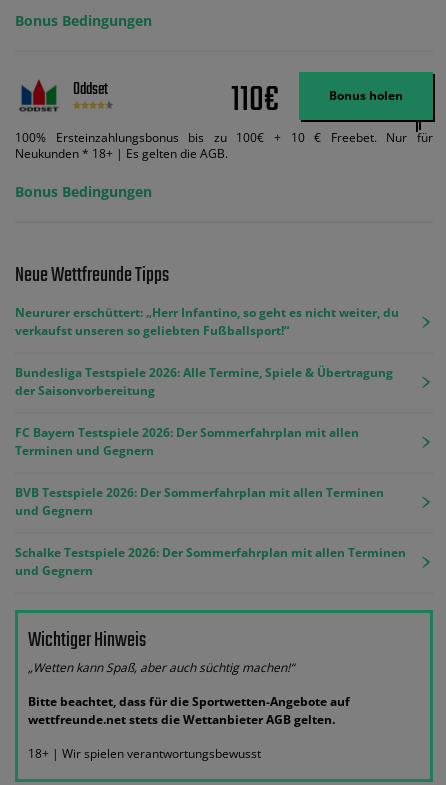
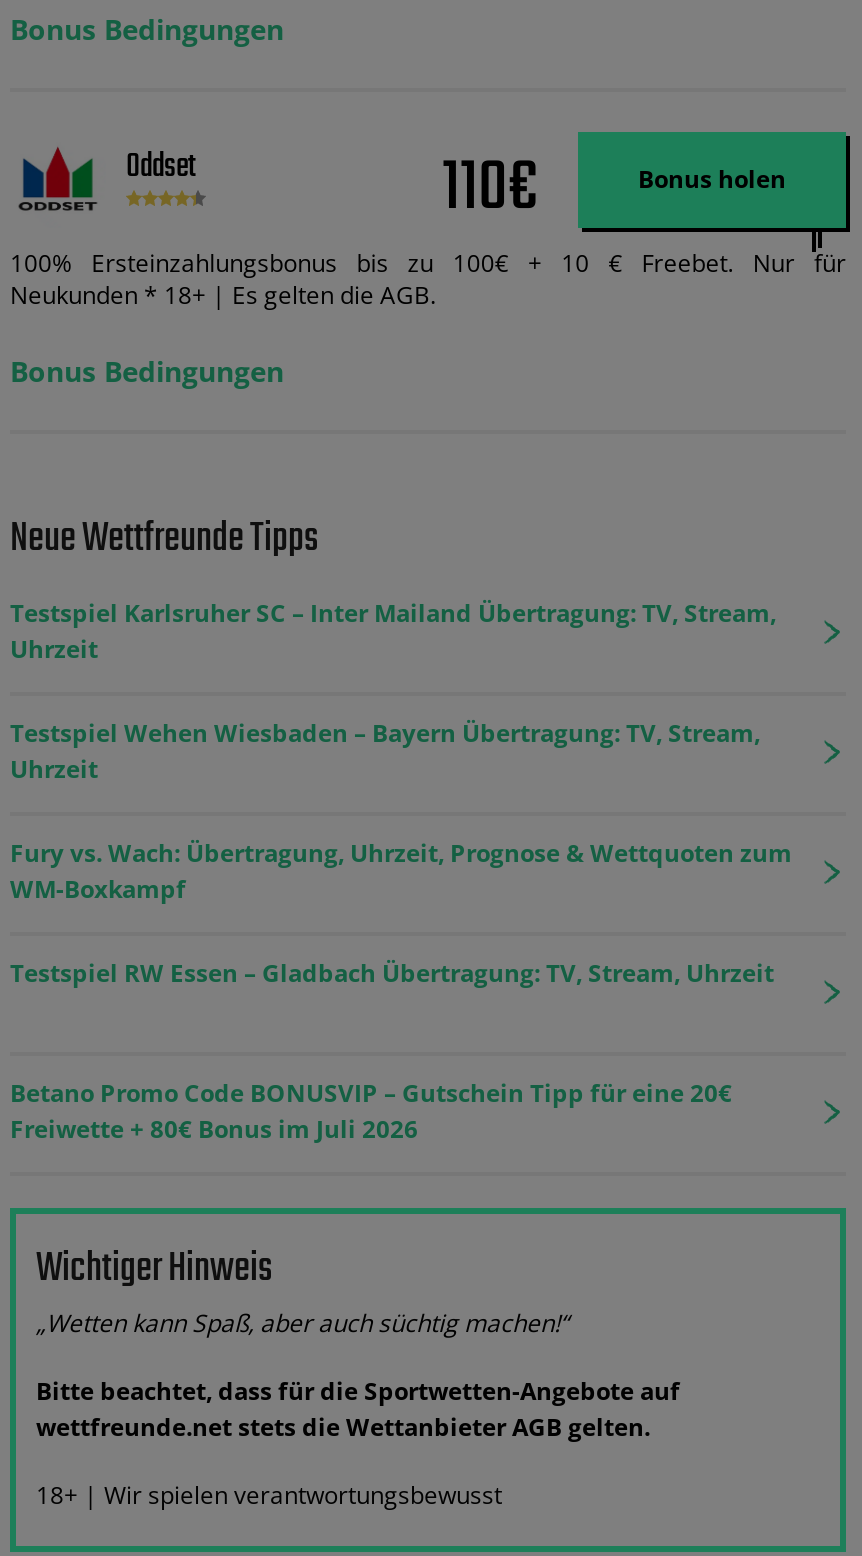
[15,304,399,339] Neururer erschüttert: „Herr Infantino, so geht es nicht weiter, du | verkaufst unseren so geliebten Fußballsport!“ -> [10,596,776,666] Testspiel Karlsruher SC – Inter Mailand Übertragung: TV, Stream, | Uhrzeit
[15,364,393,399] Bundesliga Testspiele 2026: Alle Termine, Spiele & Übertragung | der Saisonvorbereitung -> [10,716,760,786] Testspiel Wehen Wiesbaden – Bayern Übertragung: TV, Stream, | Uhrzeit
[15,424,359,459] FC Bayern Testspiele 2026: Der Sommerfahrplan mit allen | Terminen und Gegnern -> [10,836,792,906] Fury vs. Wach: Übertragung, Uhrzeit, Prognose & Wettquoten zum | WM-Boxkampf
[15,484,384,519] BVB Testspiele 2026: Der Sommerfahrplan mit allen Terminen | und Gegnern -> [10,956,774,990] Testspiel RW Essen – Gladbach Übertragung: TV, Stream, Uhrzeit
[15,544,406,579] Schalke Testspiele 2026: Der Sommerfahrplan mit allen Terminen | und Gegnern -> [10,1076,732,1146] Betano Promo Code BONUSVIP – Gutschein Tipp für eine 20€ | Freiwette + 80€ Bonus im Juli 2026

